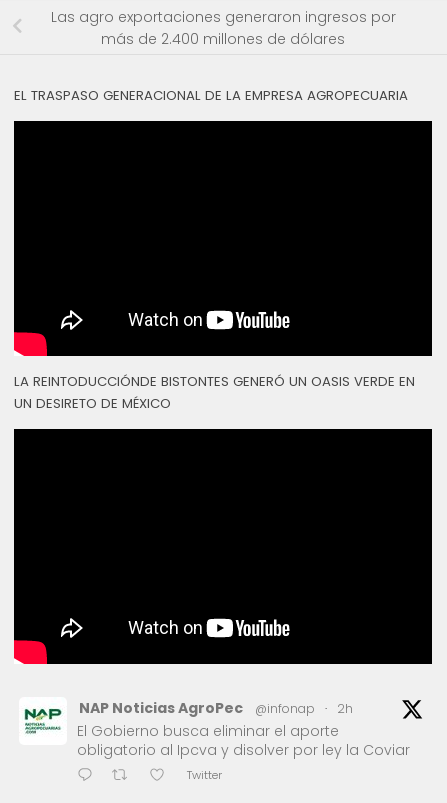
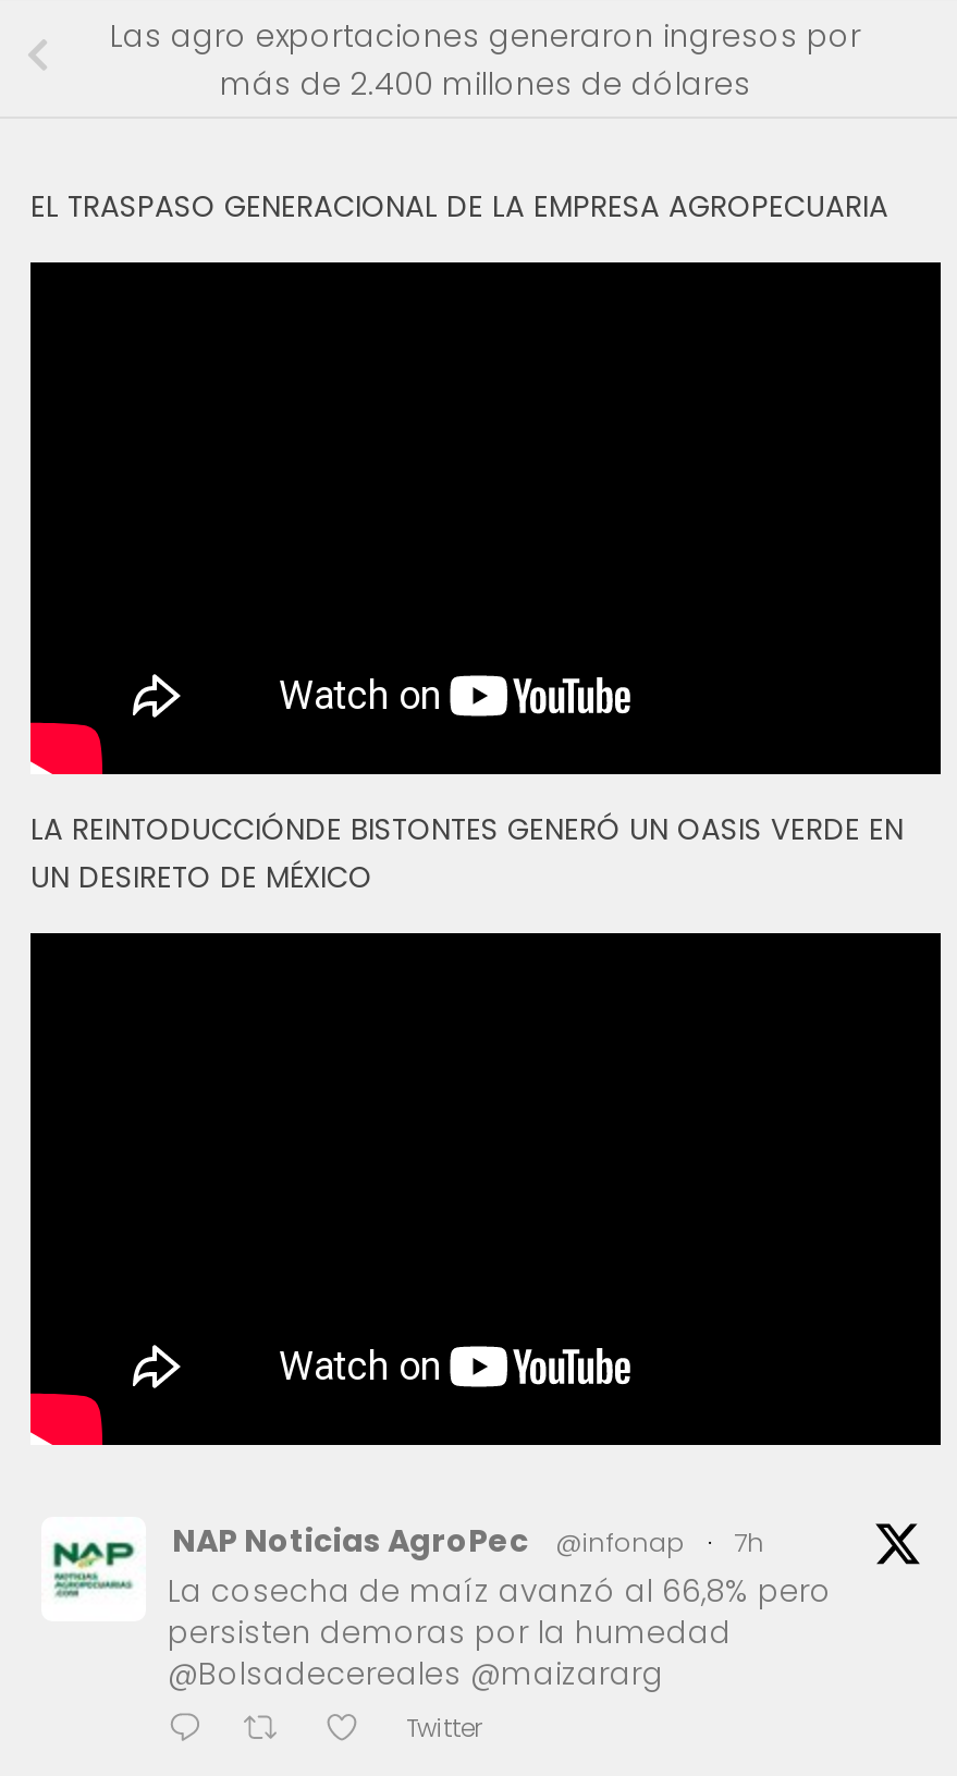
[77,700,410,760] 2h | El Gobierno busca eliminar el aporte | obligatorio al Ipcva y disolver por ley la Coviar -> [168,1524,832,1696] 7h | La cosecha de maíz avanzó al 66,8% pero | persisten demoras por la humedad | @Bolsadecereales @maizararg

